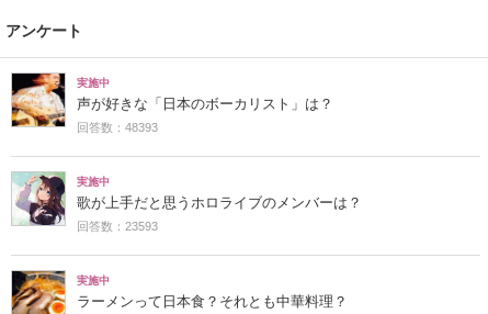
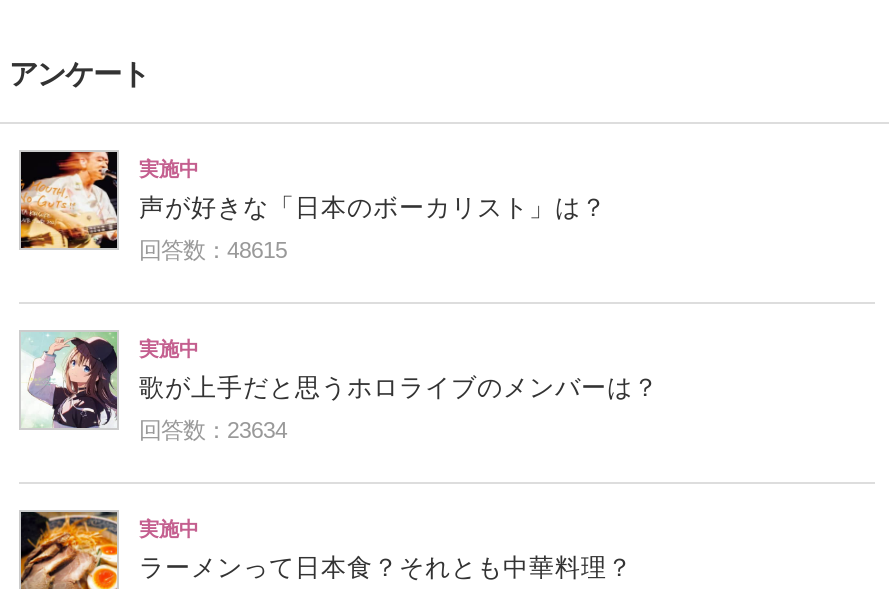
[77,121,158,134] 回答数：48393 -> [139,238,287,262] 回答数：48615
[77,220,158,233] 回答数：23593 -> [139,418,287,442] 回答数：23634

